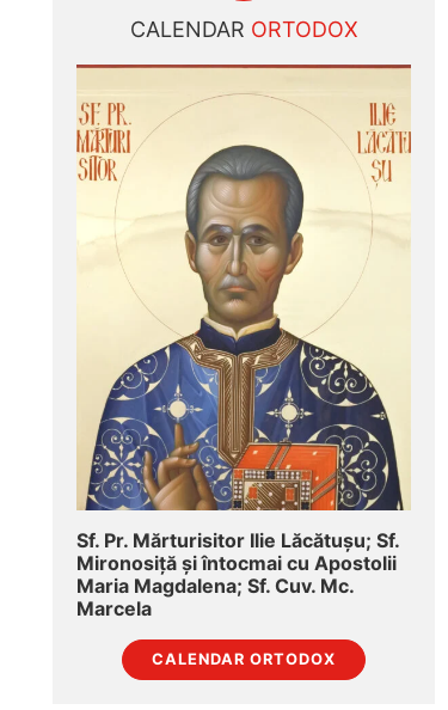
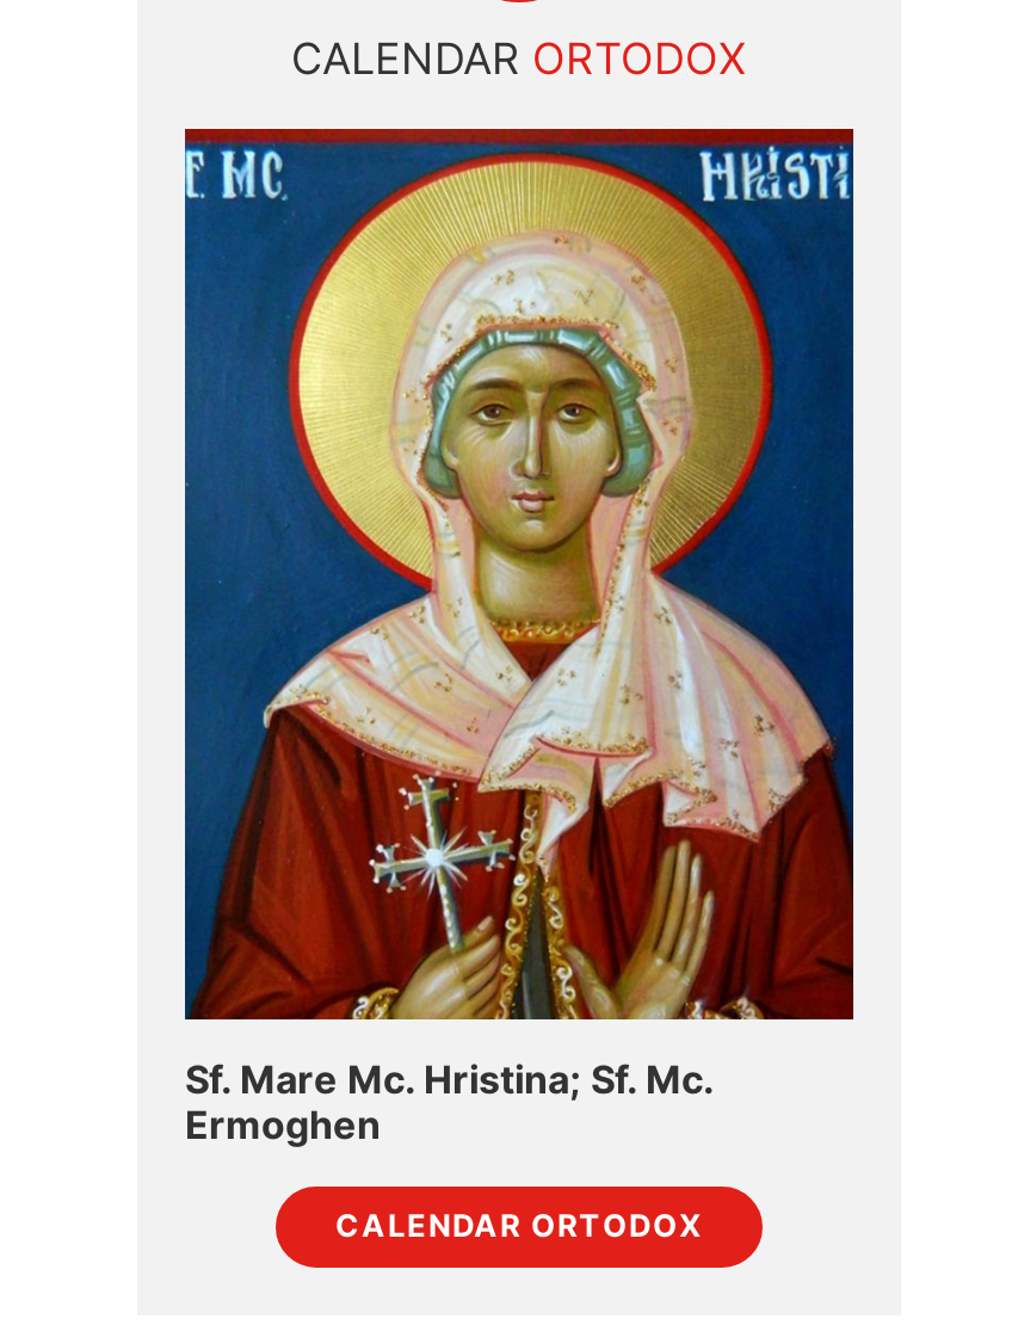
[75,65,412,512] [image] -> [183,131,856,948] [image]
[76,529,399,621] Sf. Pr. Mărturisitor Ilie Lăcătușu; Sf. | Mironosiță şi întocmai cu Apostolii | Maria Magdalena; Sf. Cuv. Mc. | Marcela -> [185,1056,712,1150] Sf. Mare Mc. Hristina; Sf. Mc. | Ermoghen

